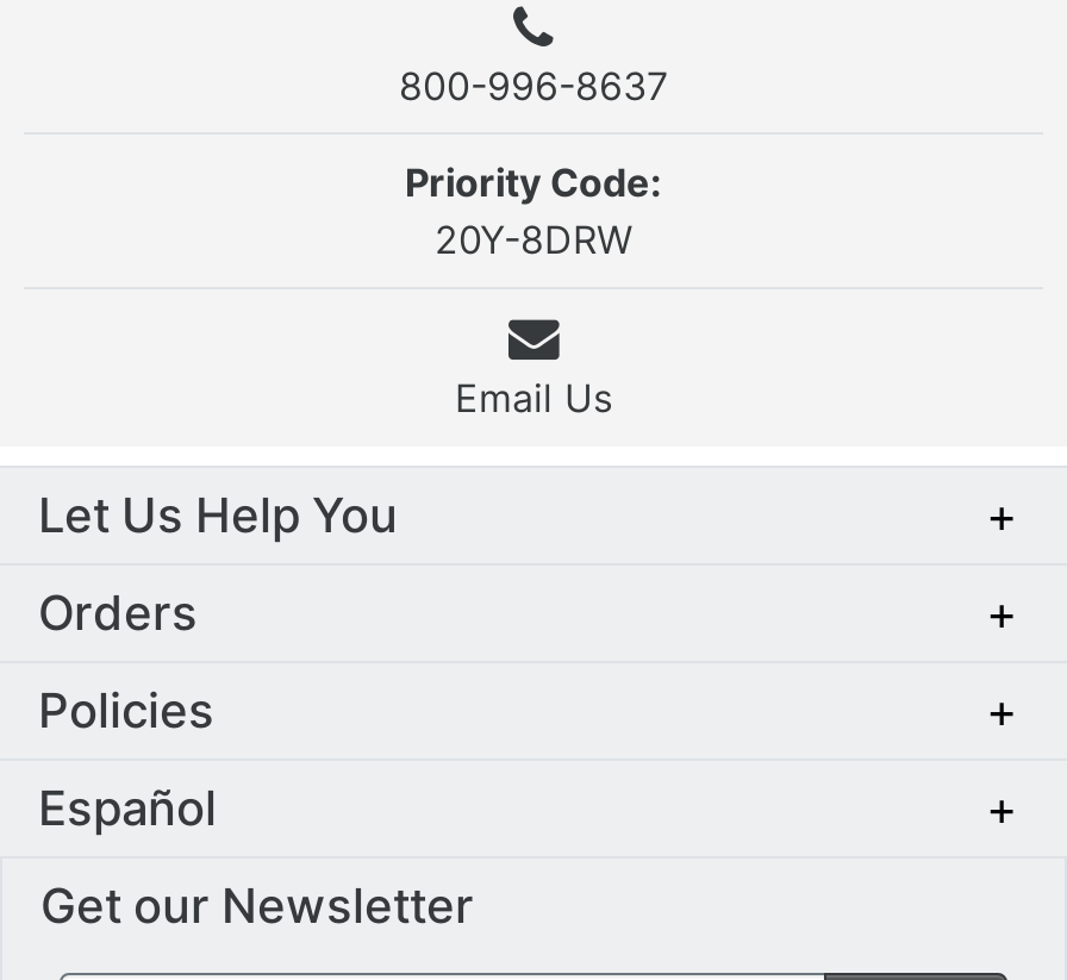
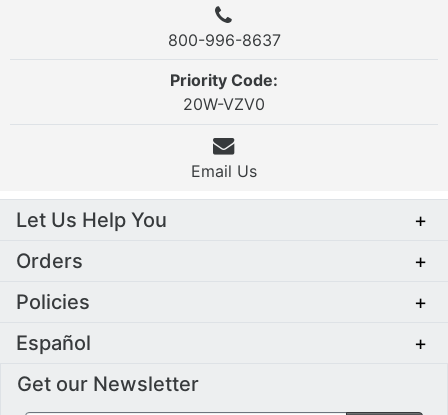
[435,216,632,264] 20Y-8DRW -> [183,94,265,114] 20W-VZV0

